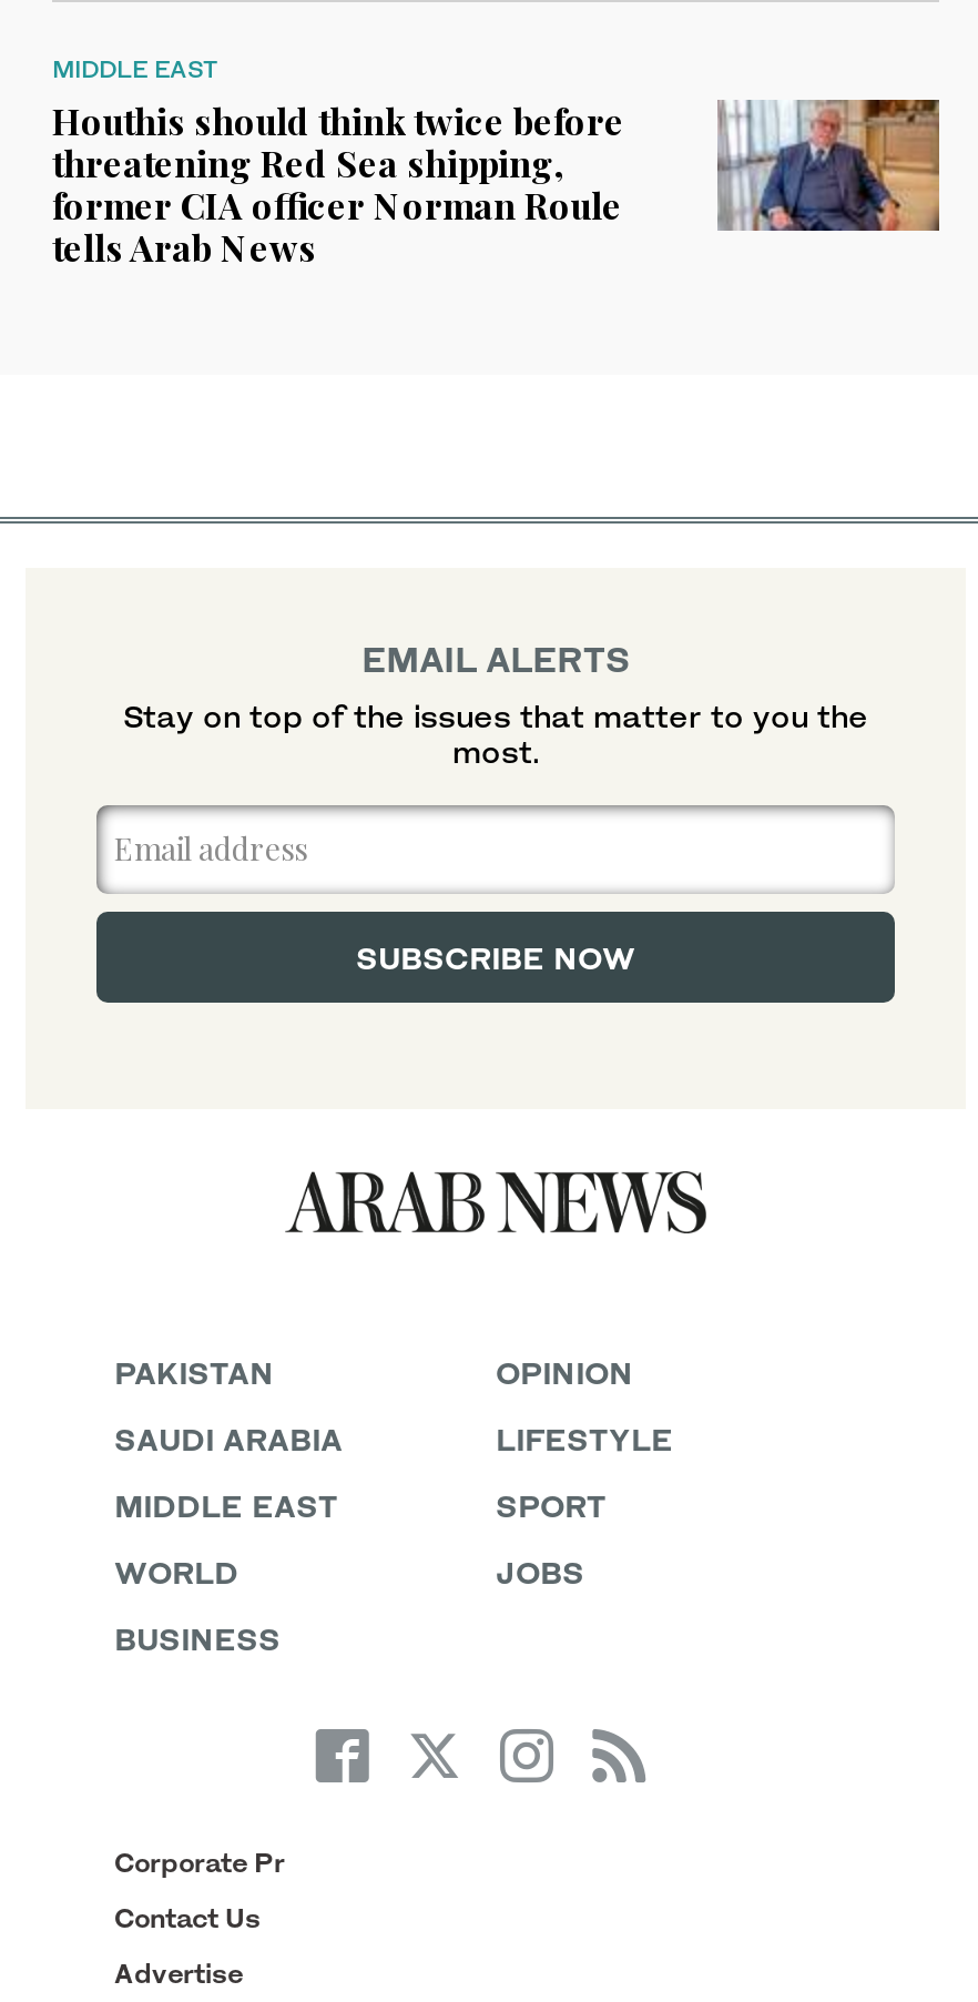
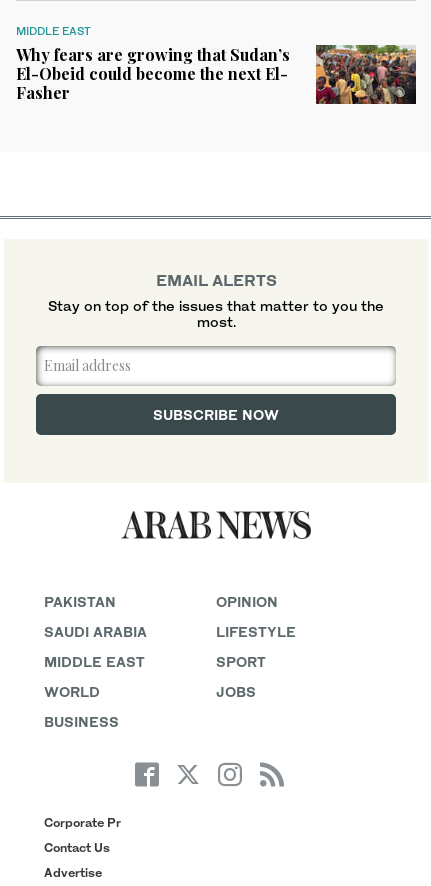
[52,97,624,270] Houthis should think twice before | threatening Red Sea shipping, | former CIA officer Norman Roule | tells Arab News -> [16,44,290,103] Why fears are growing that Sudan’s | El-Obeid could become the next El- | Fasher
[717,98,941,233] [image] -> [315,44,417,105] [image]

